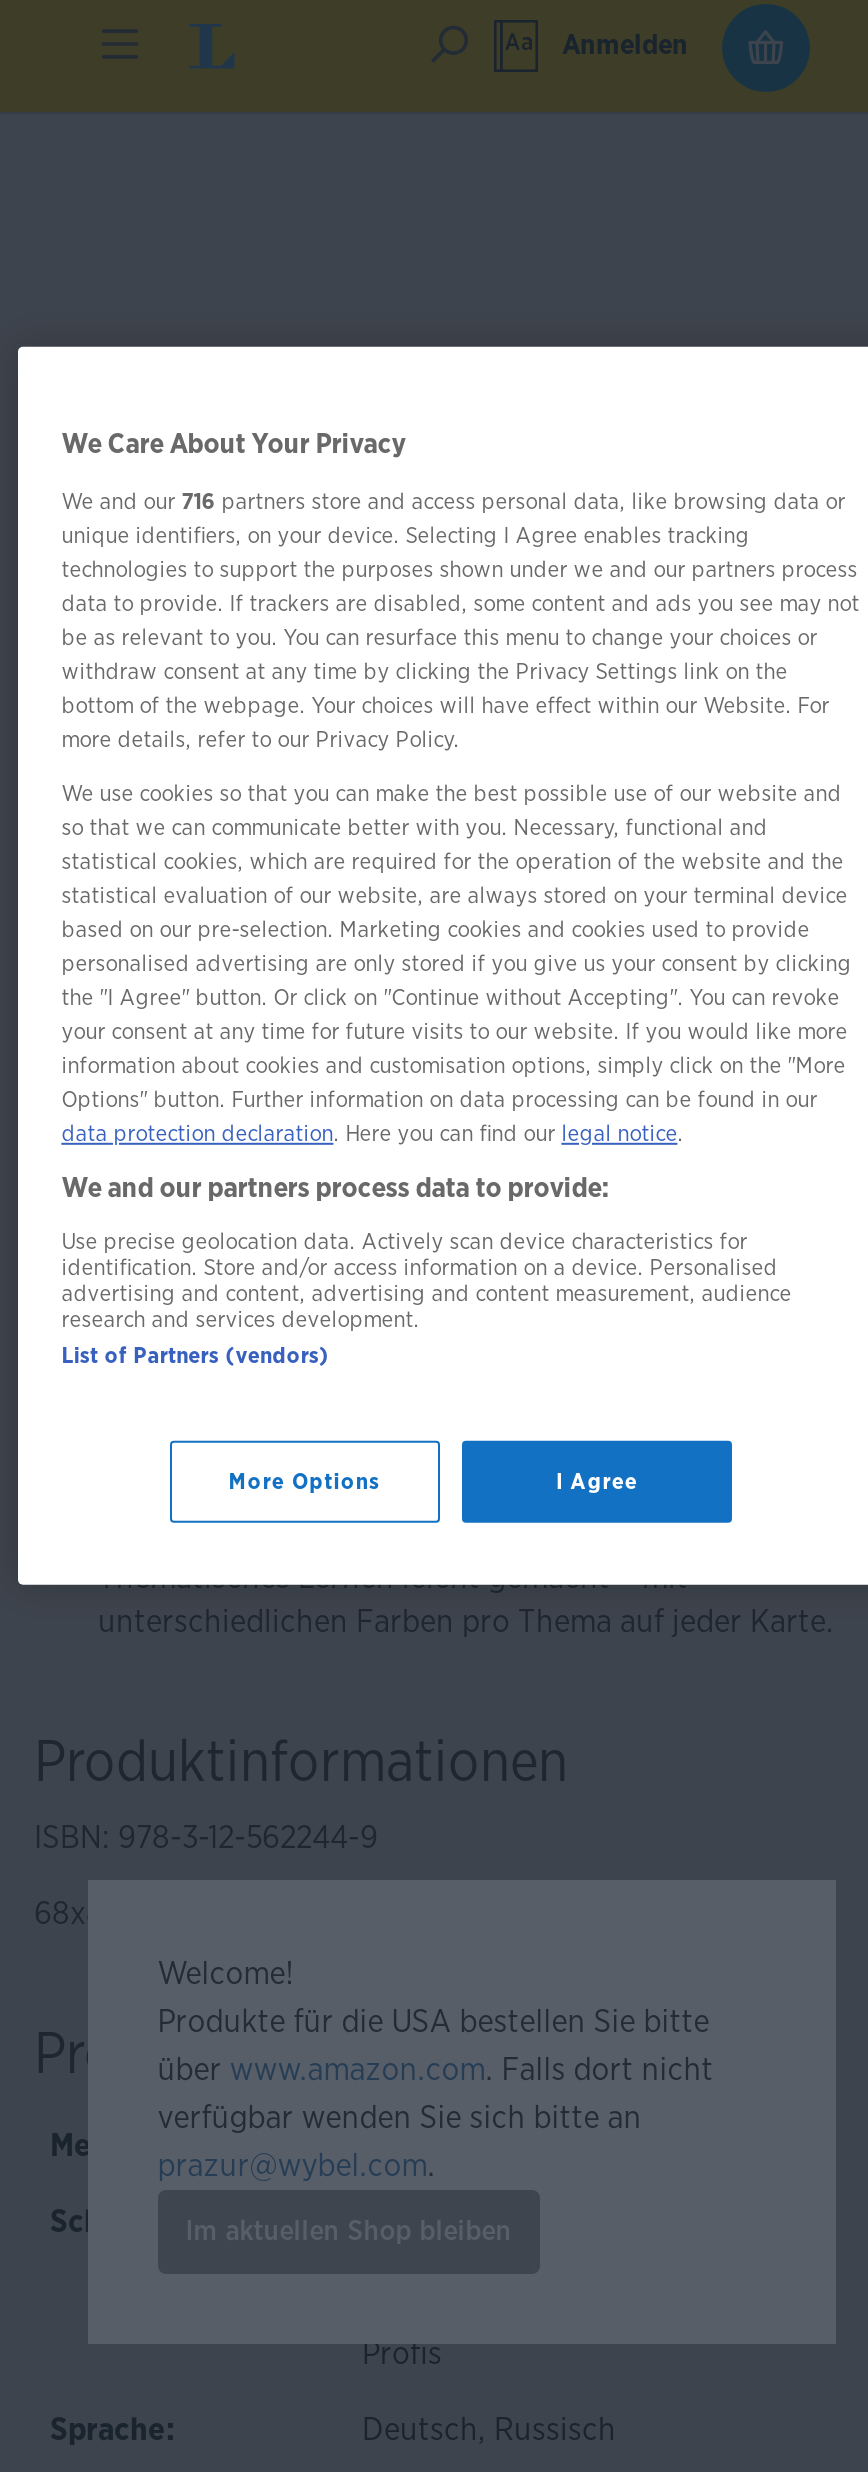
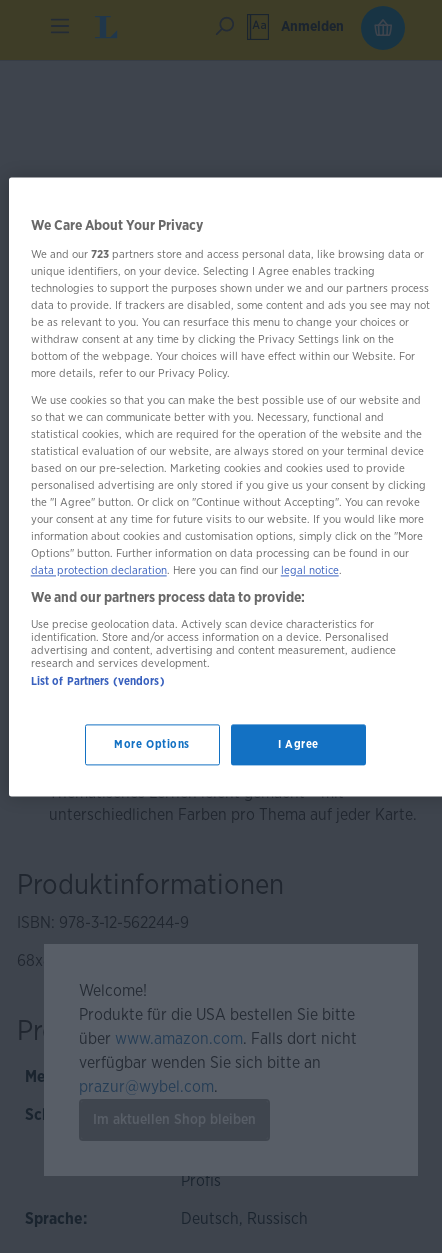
[61,491,845,513] We and our 716 partners store and access personal data, like browsing data or -> [31,249,424,260] We and our 723 partners store and access personal data, like browsing data or

